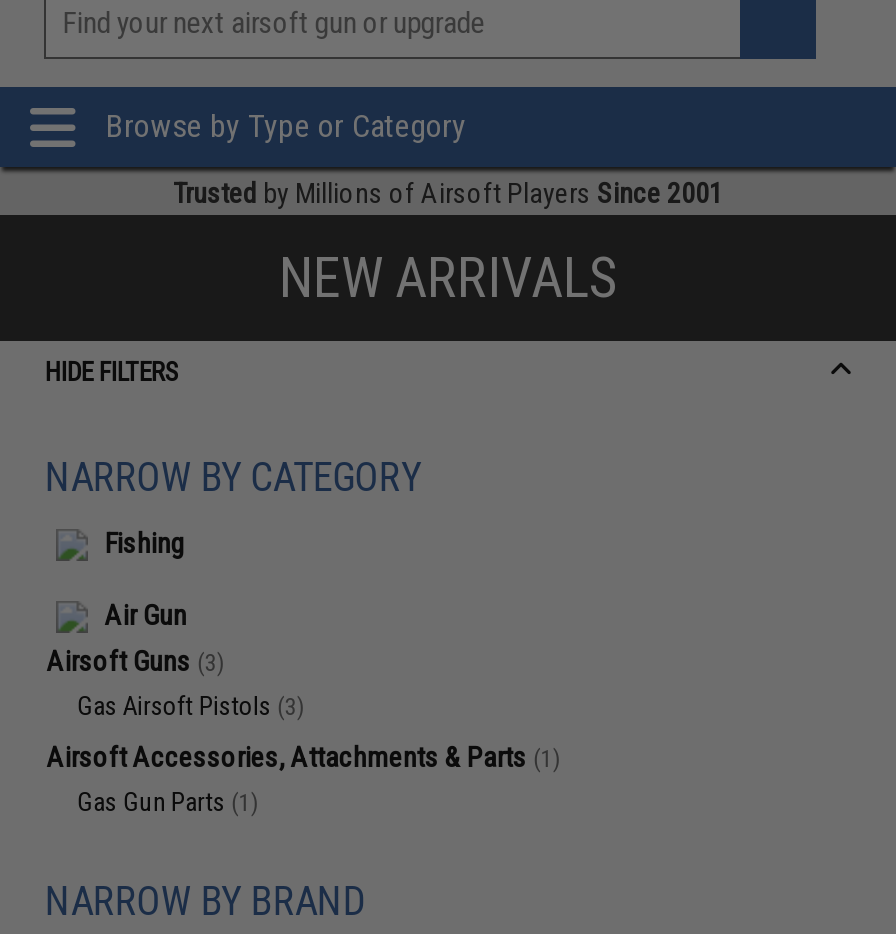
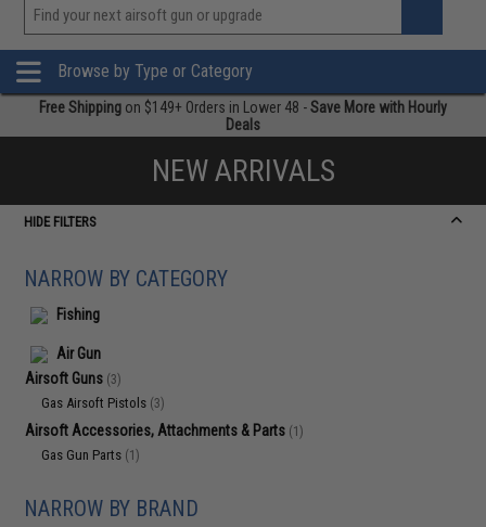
[173,177,723,209] Trusted by Millions of Airsoft Players Since 2001 -> [39,99,447,133] Free Shipping on $149+ Orders in Lower 48 - Save More with Hourly | Deals

